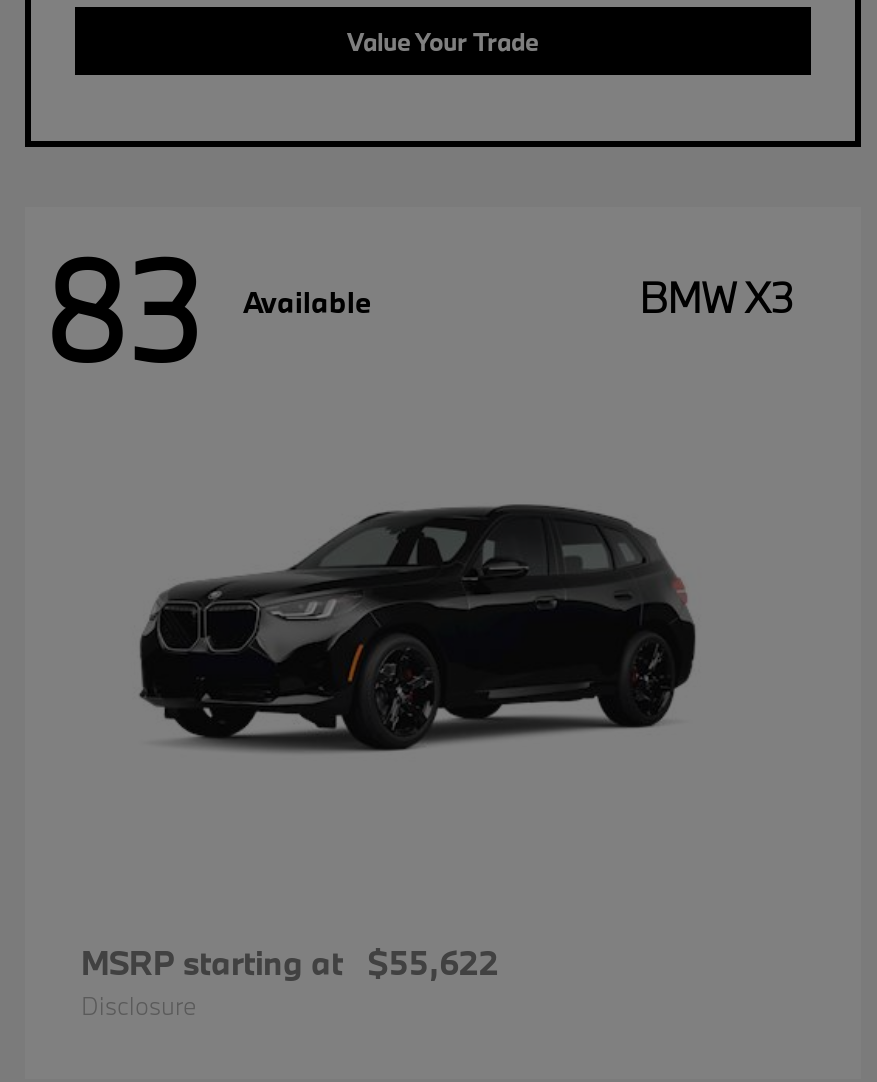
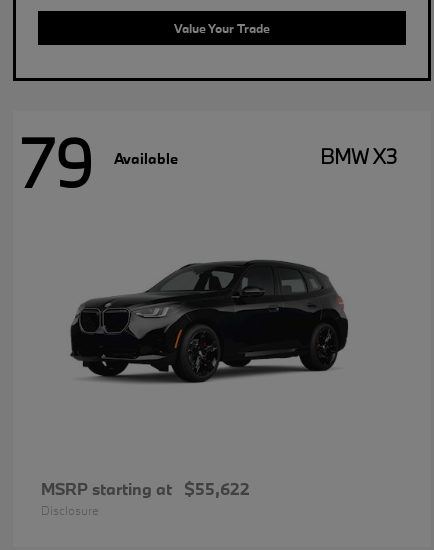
[41,224,371,398] 83 Available -> [21,119,178,206] 79 Available

